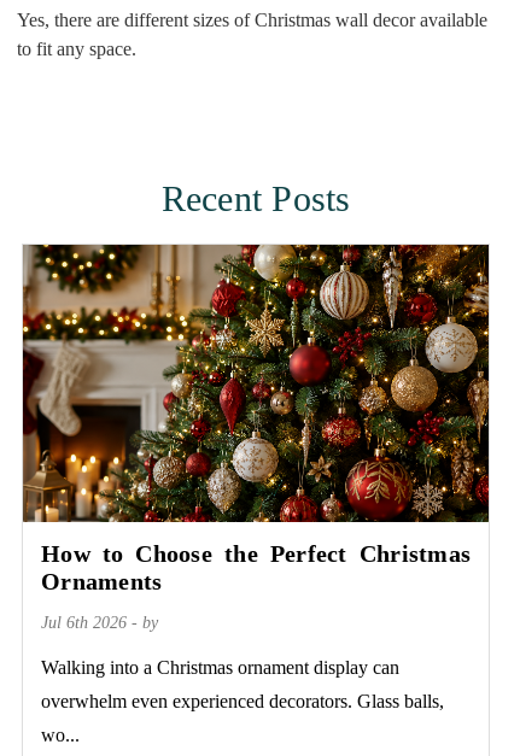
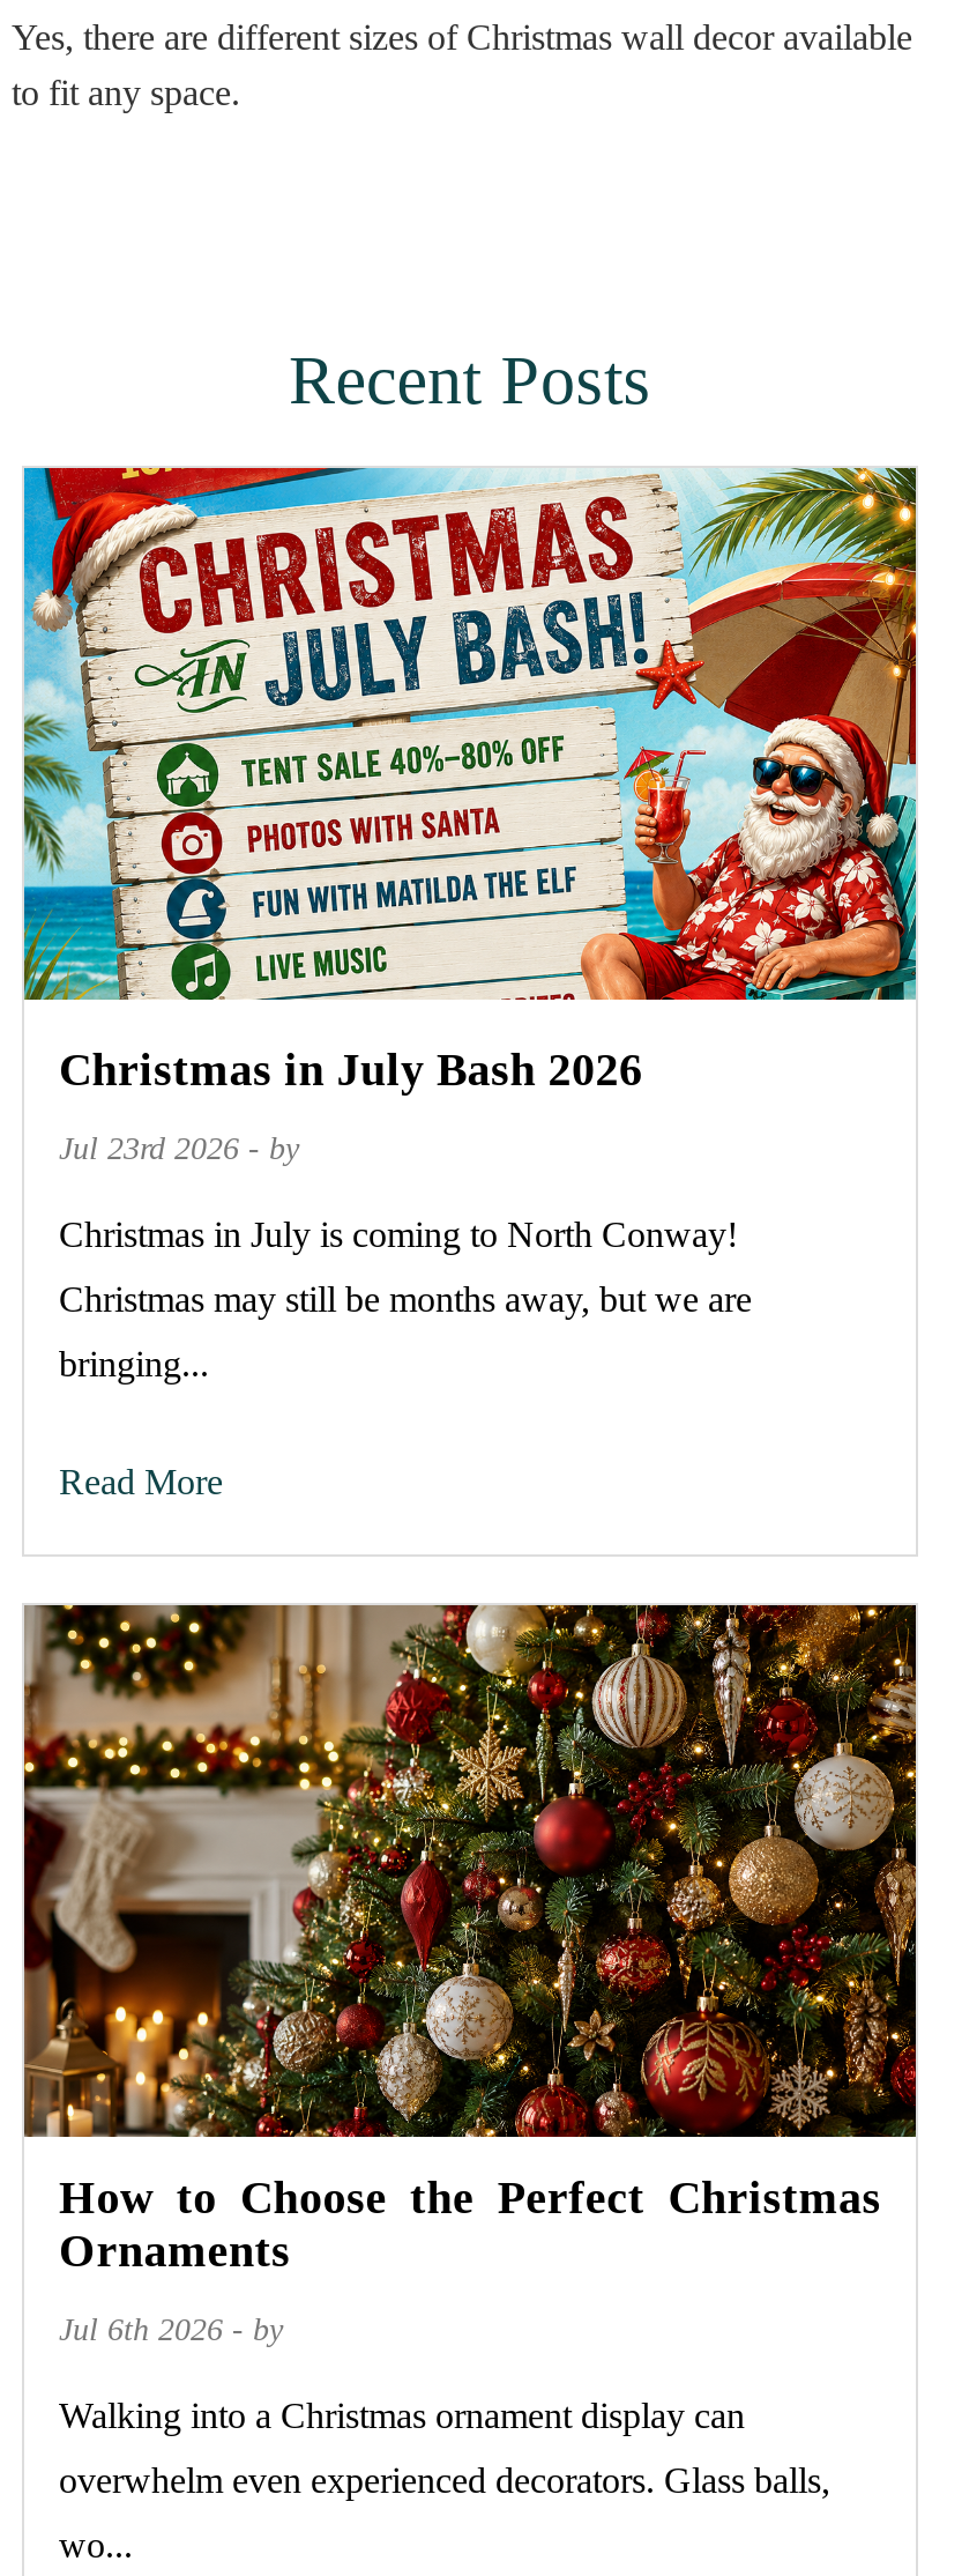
none -> [22,466,918,1501] [image] | Christmas in July Bash 2026 | Jul 23rd 2026 - by | Christmas in July is coming to North Conway! | Christmas may still be months away, but we are | bringing... | Read More

